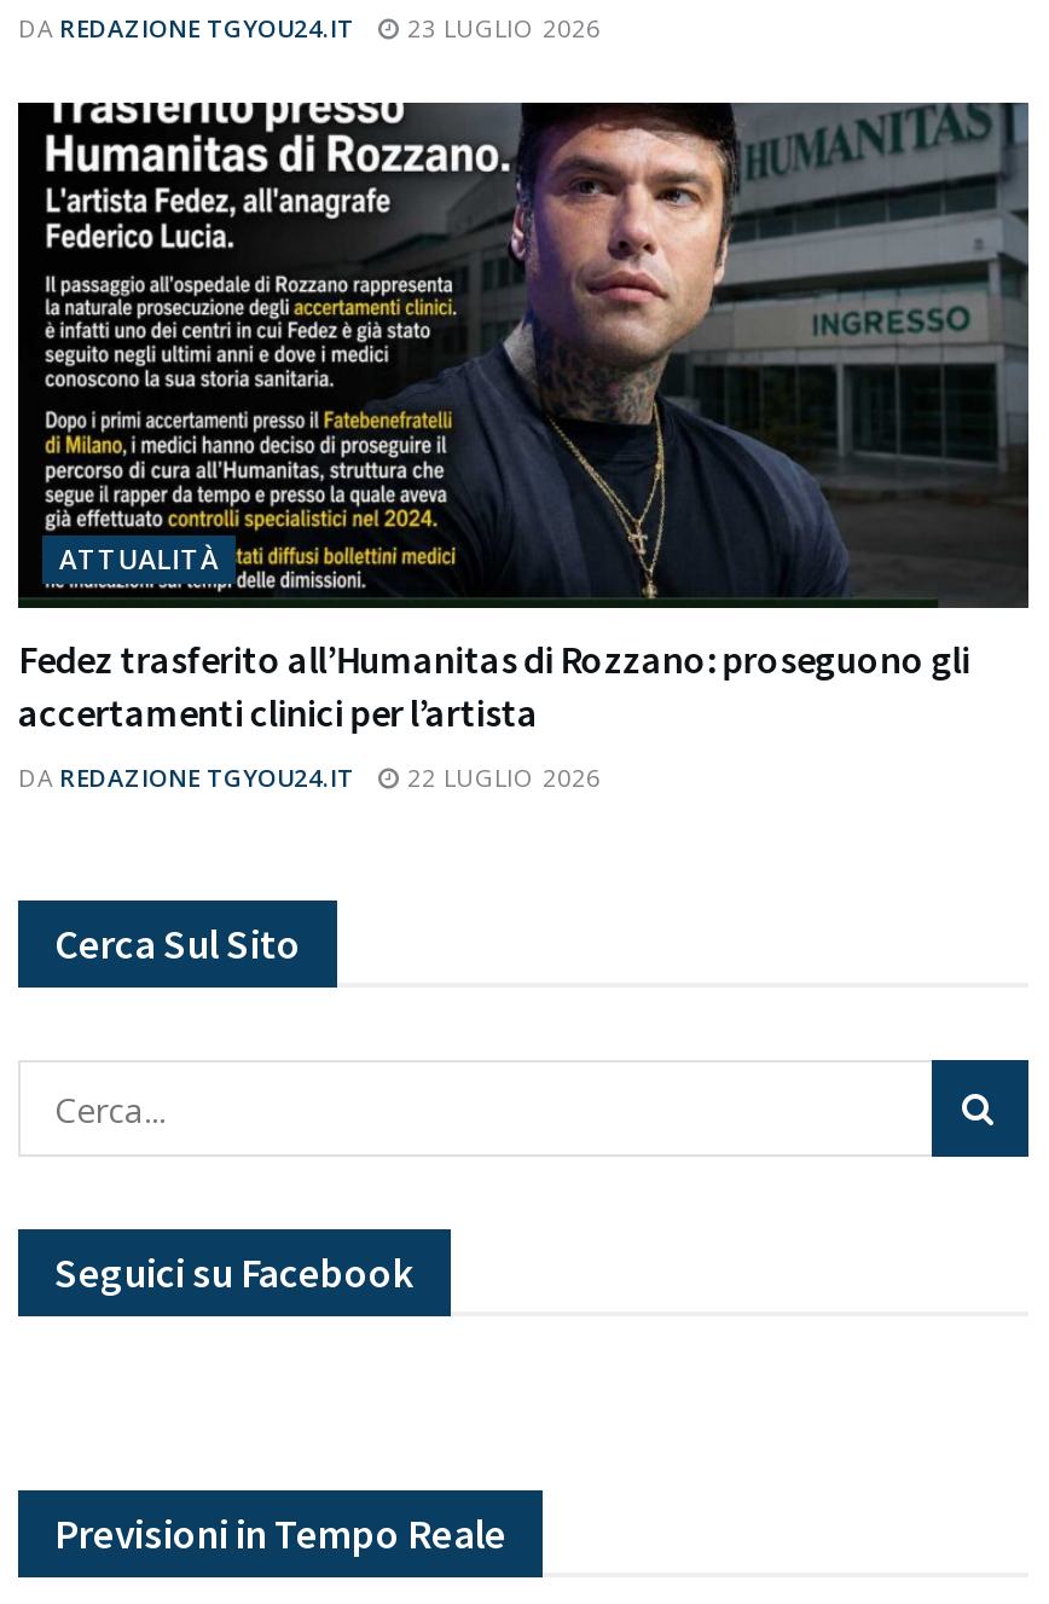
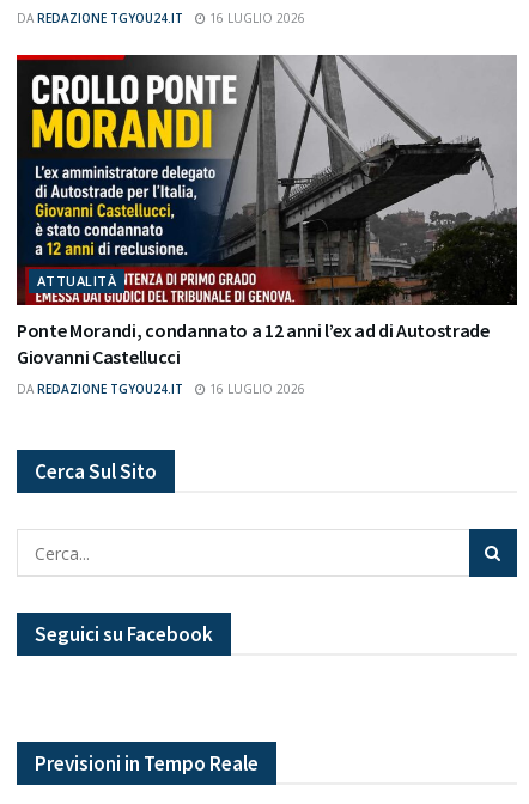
[18,11,601,45] DA REDAZIONE TGYOU24.IT 23 LUGLIO 2026 -> [17,10,305,26] DA REDAZIONE TGYOU24.IT 16 LUGLIO 2026
[16,100,1028,736] [image] | Fedez trasferito all’Humanitas di Rozzano: proseguono gli | accertamenti clinici per l’artista -> [16,54,517,368] [image] | Ponte Morandi, condannato a 12 anni l’ex ad di Autostrade | Giovanni Castellucci
[18,760,601,794] DA REDAZIONE TGYOU24.IT 22 LUGLIO 2026 -> [17,380,305,397] DA REDAZIONE TGYOU24.IT 16 LUGLIO 2026

